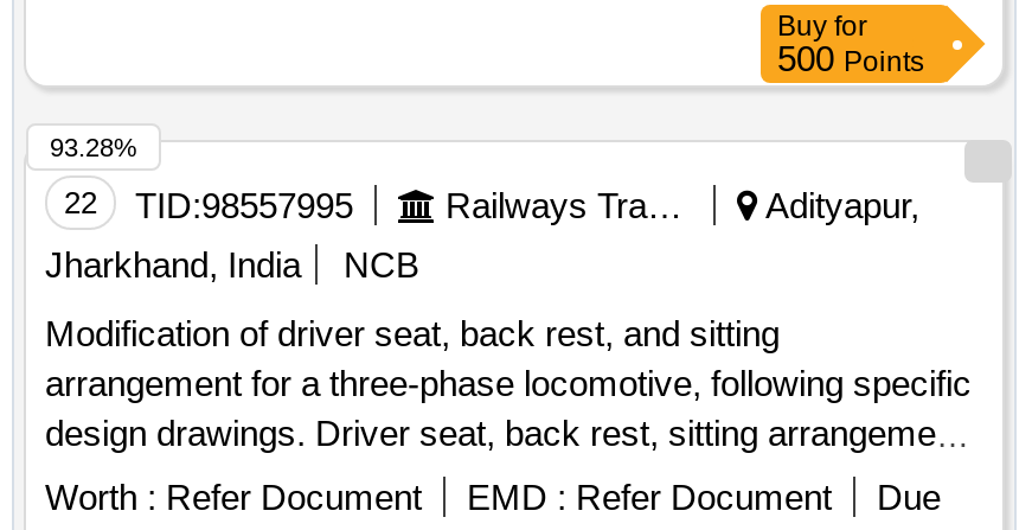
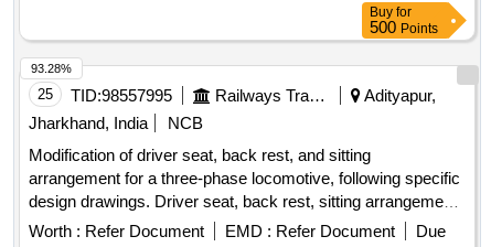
[64,185,353,226] 22 TID:98557995 -> [38,86,172,105] 25 TID:98557995

